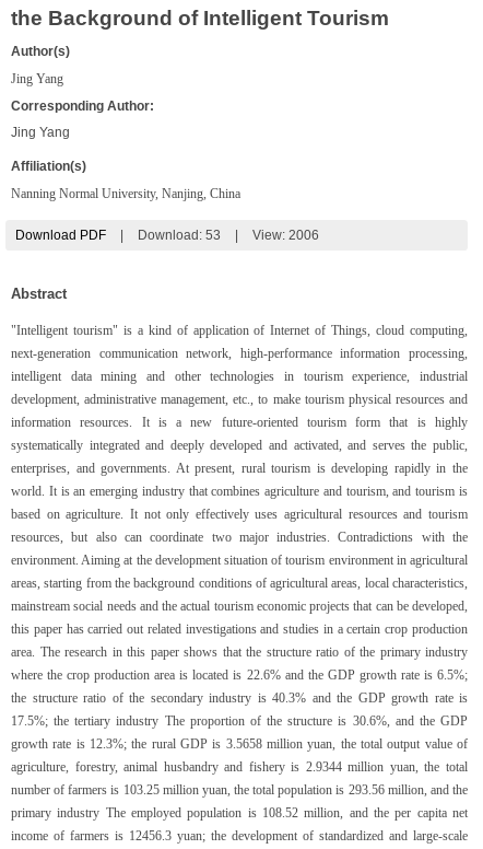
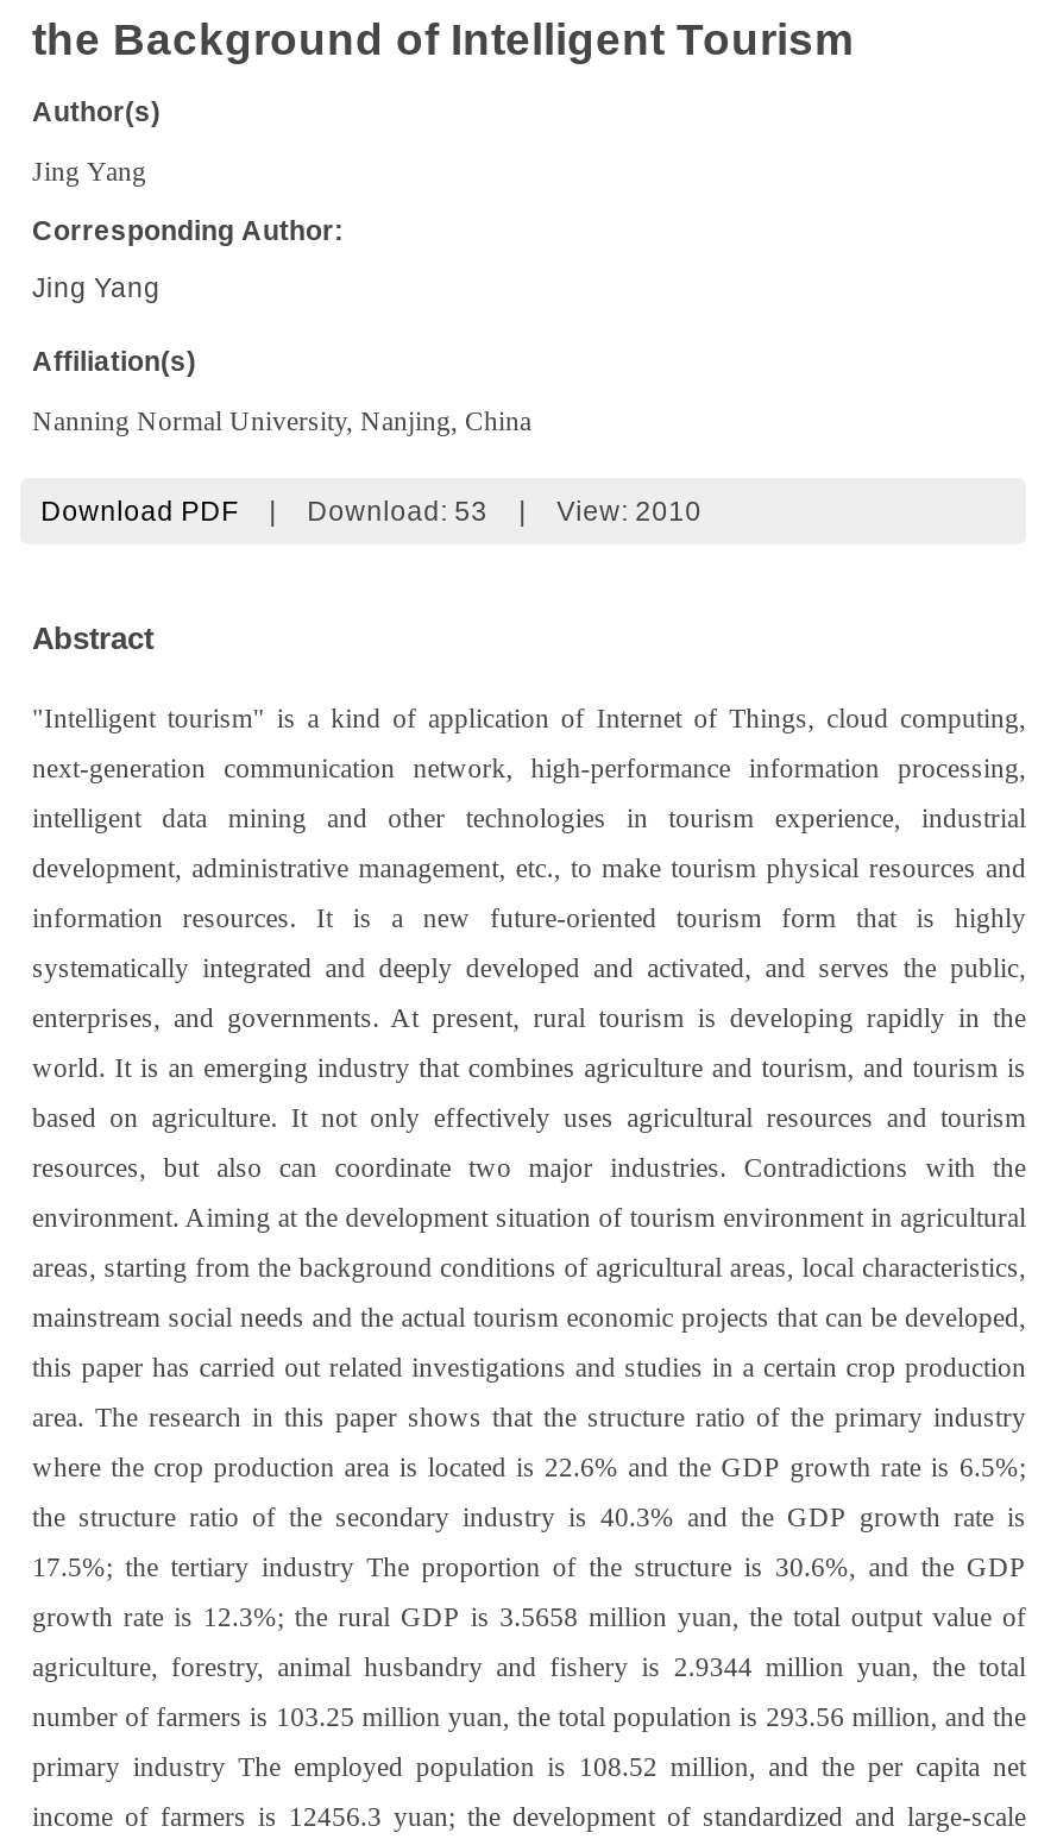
[252,228,319,241] View: 2006 -> [557,496,702,524] View: 2010

